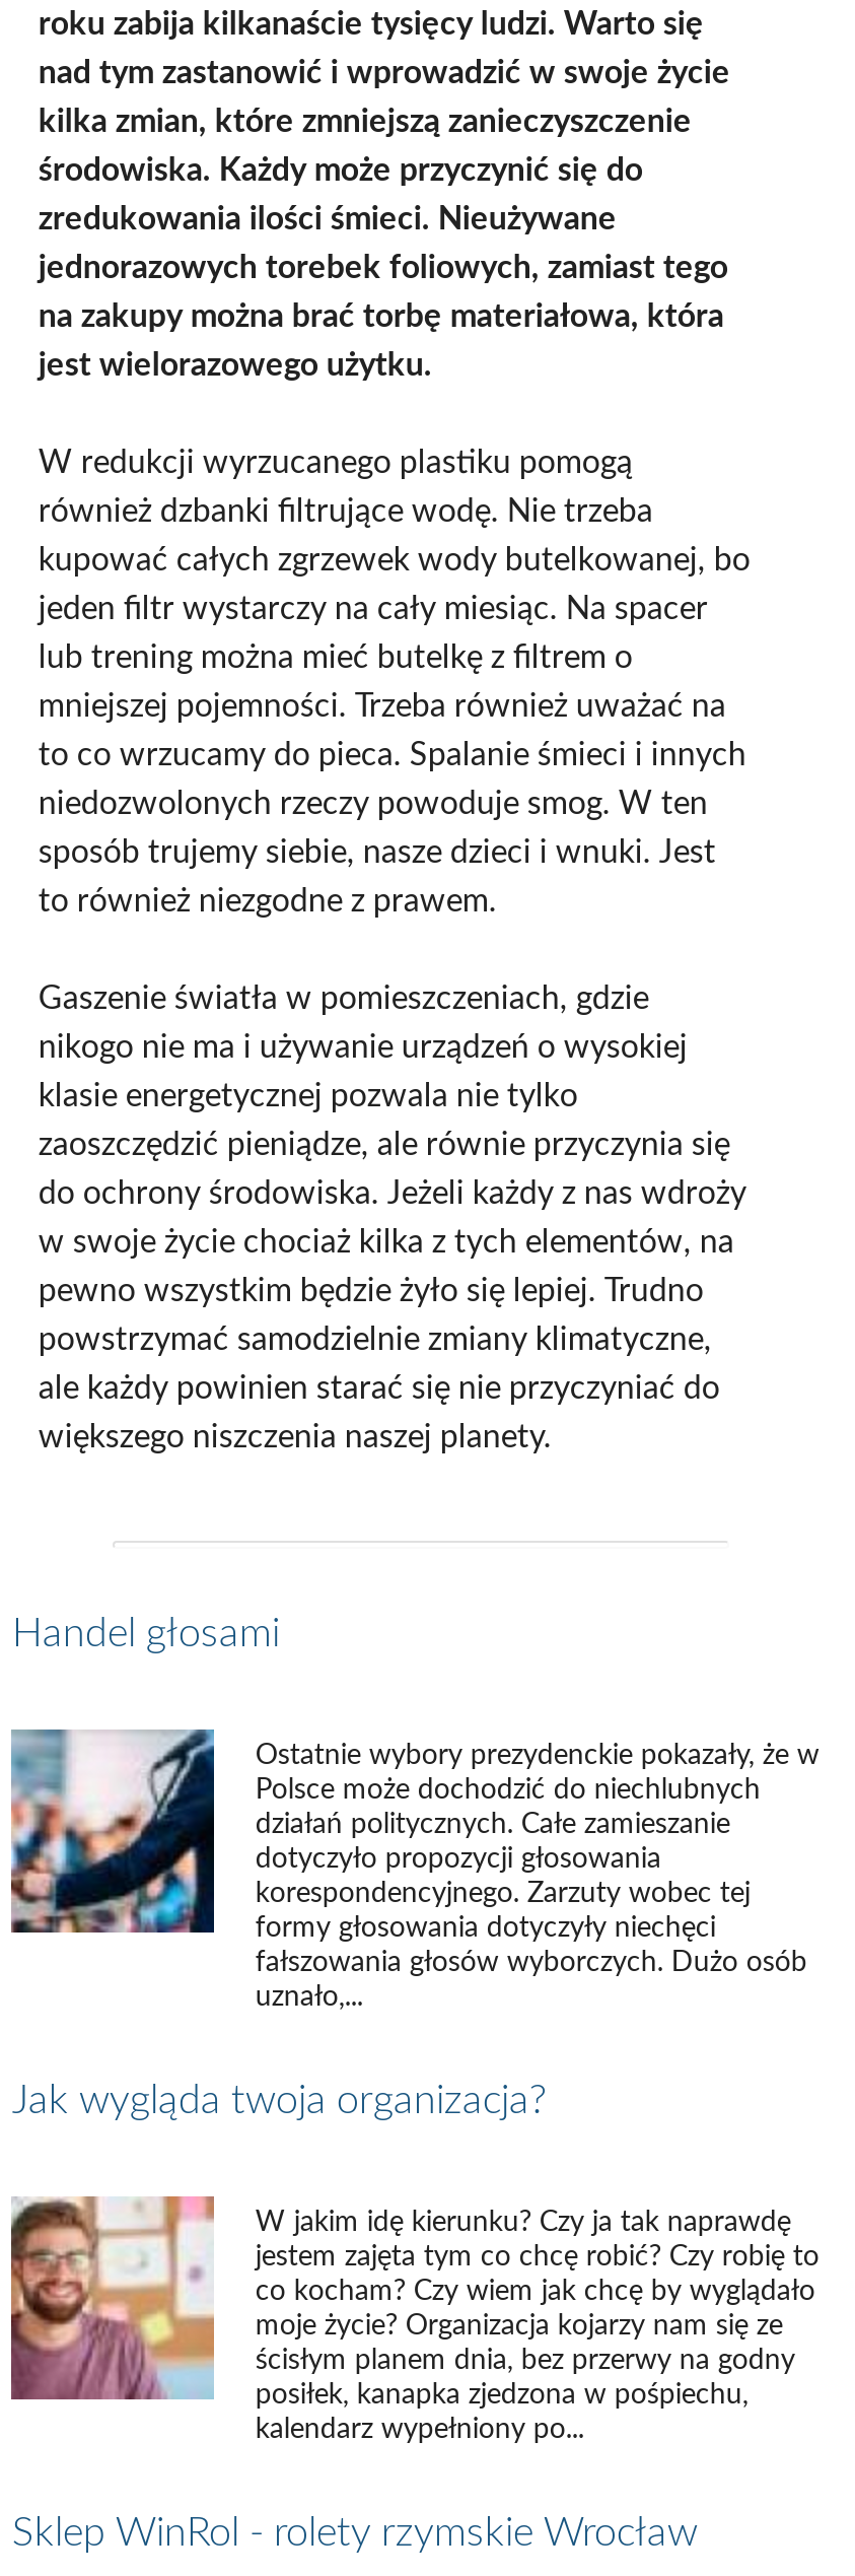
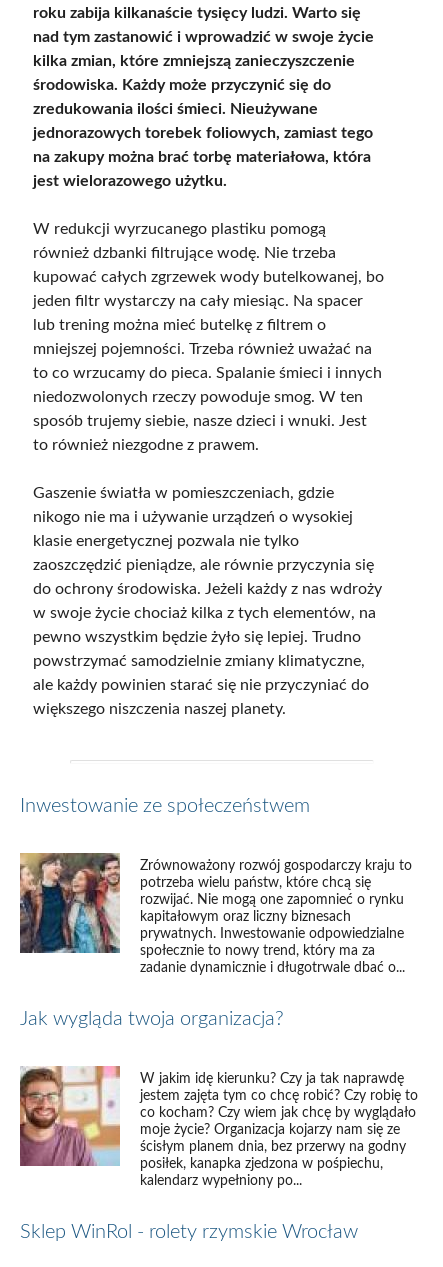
[12,1615,280,1655] Handel głosami -> [20,796,310,816] Inwestowanie ze społeczeństwem
[9,1727,819,2012] [image] | Ostatnie wybory prezydenckie pokazały, że w | Polsce może dochodzić do niechlubnych | działań politycznych. Całe zamieszanie | dotyczyło propozycji głosowania | korespondencyjnego. Zarzuty wobec tej | formy głosowania dotyczyły niechęci | fałszowania głosów wyborczych. Dużo osób | uznało,... -> [19,852,412,975] [image] | Zrównoważony rozwój gospodarczy kraju to | potrzeba wielu państw, które chcą się | rozwijać. Nie mogą one zapomnieć o rynku | kapitałowym oraz liczny biznesach | prywatnych. Inwestowanie odpowiedzialne | społecznie to nowy trend, który ma za | zadanie dynamicznie i długotrwale dbać o...

